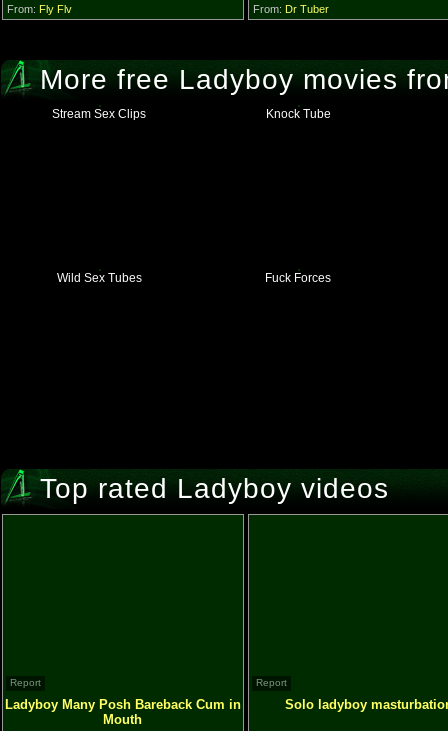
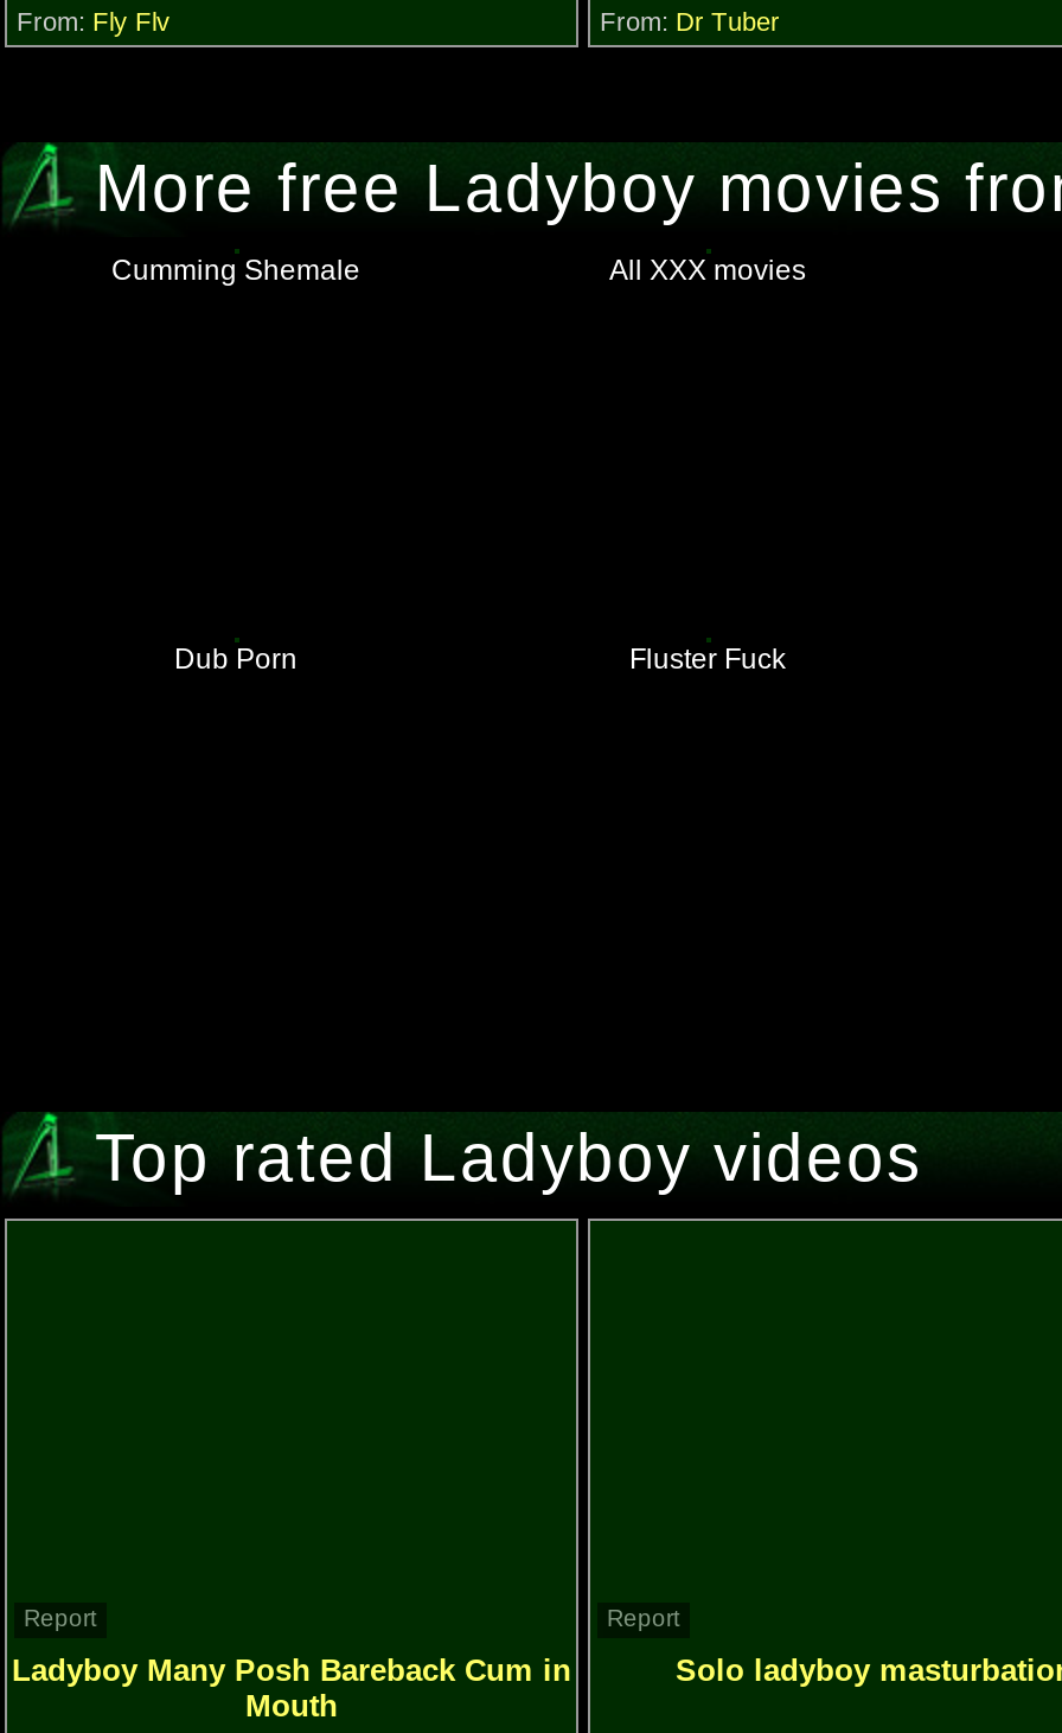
[52,107,331,121] Stream Sex Clips | Knock Tube -> [111,254,806,287] Cumming Shemale | All XXX movies
[57,271,331,285] Wild Sex Tubes | Fuck Forces -> [174,642,786,676] Dub Porn | Fluster Fuck

